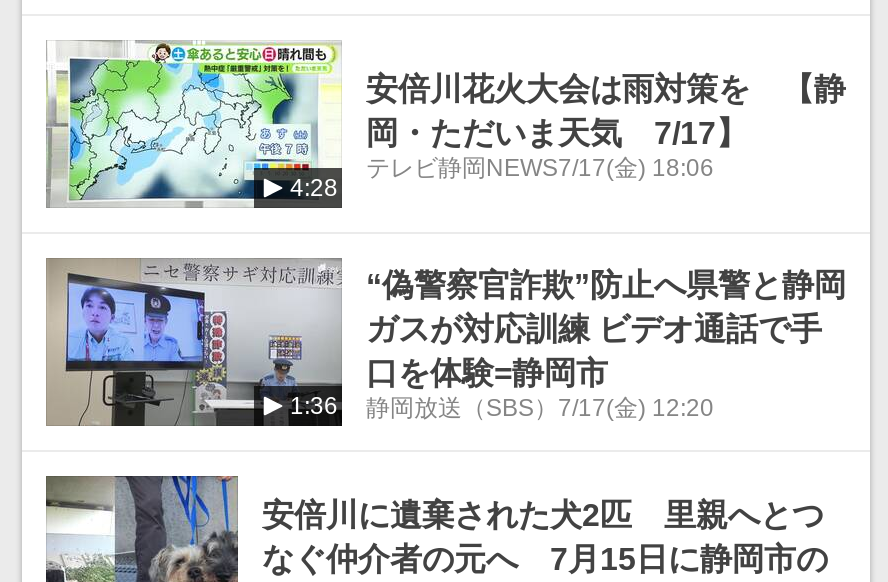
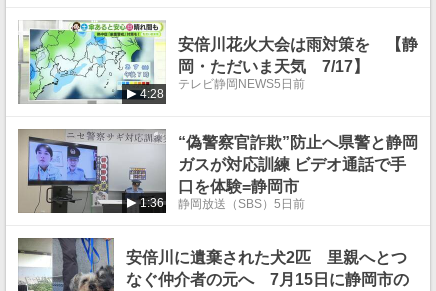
[366,153,714,181] テレビ静岡NEWS7/17(金) 18:06 -> [178,76,305,90] テレビ静岡NEWS5日前
[366,393,714,421] 静岡放送（SBS）7/17(金) 12:20 -> [178,196,305,210] 静岡放送（SBS）5日前

